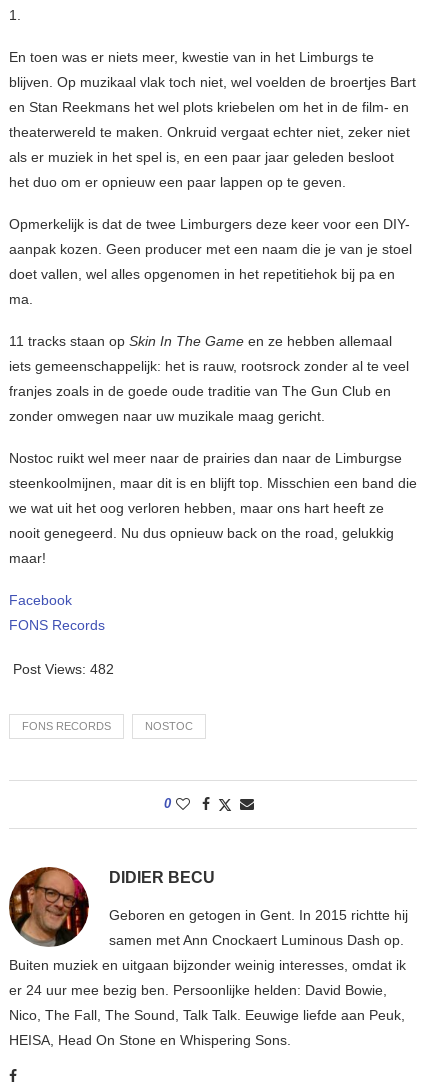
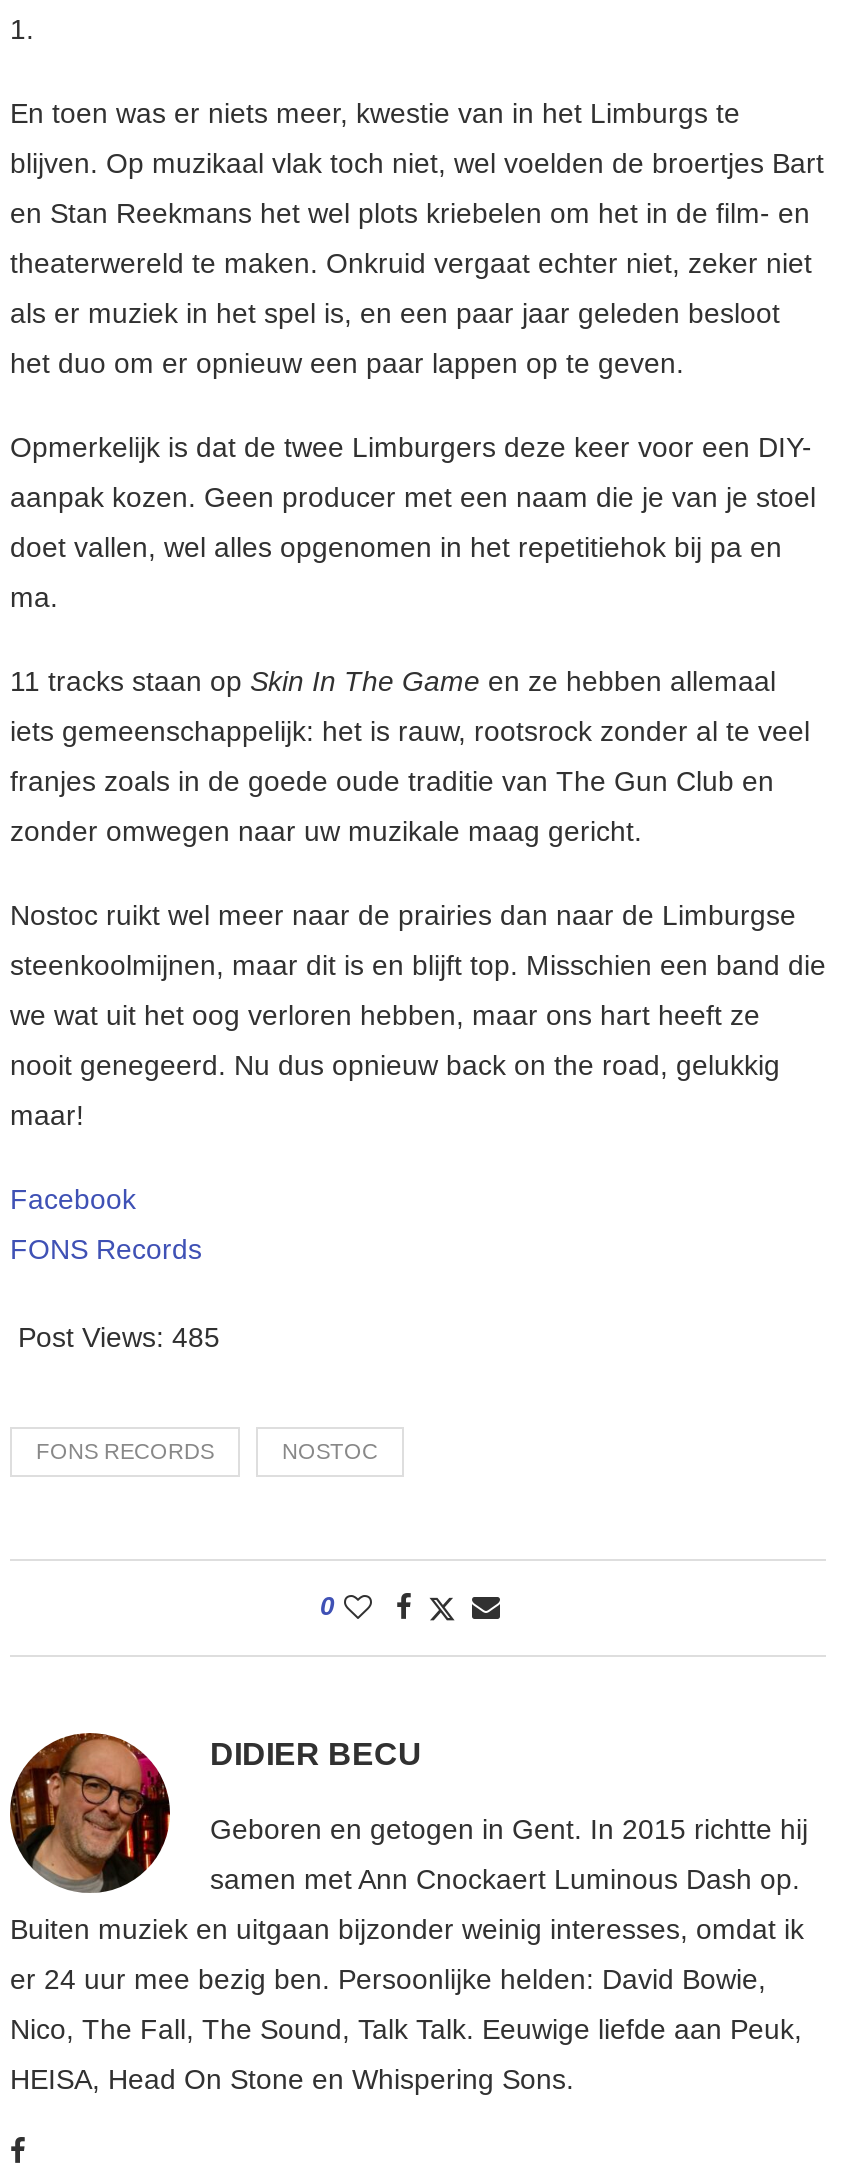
[13,661,114,677] Post Views: 482 -> [18,1322,220,1354] Post Views: 485

